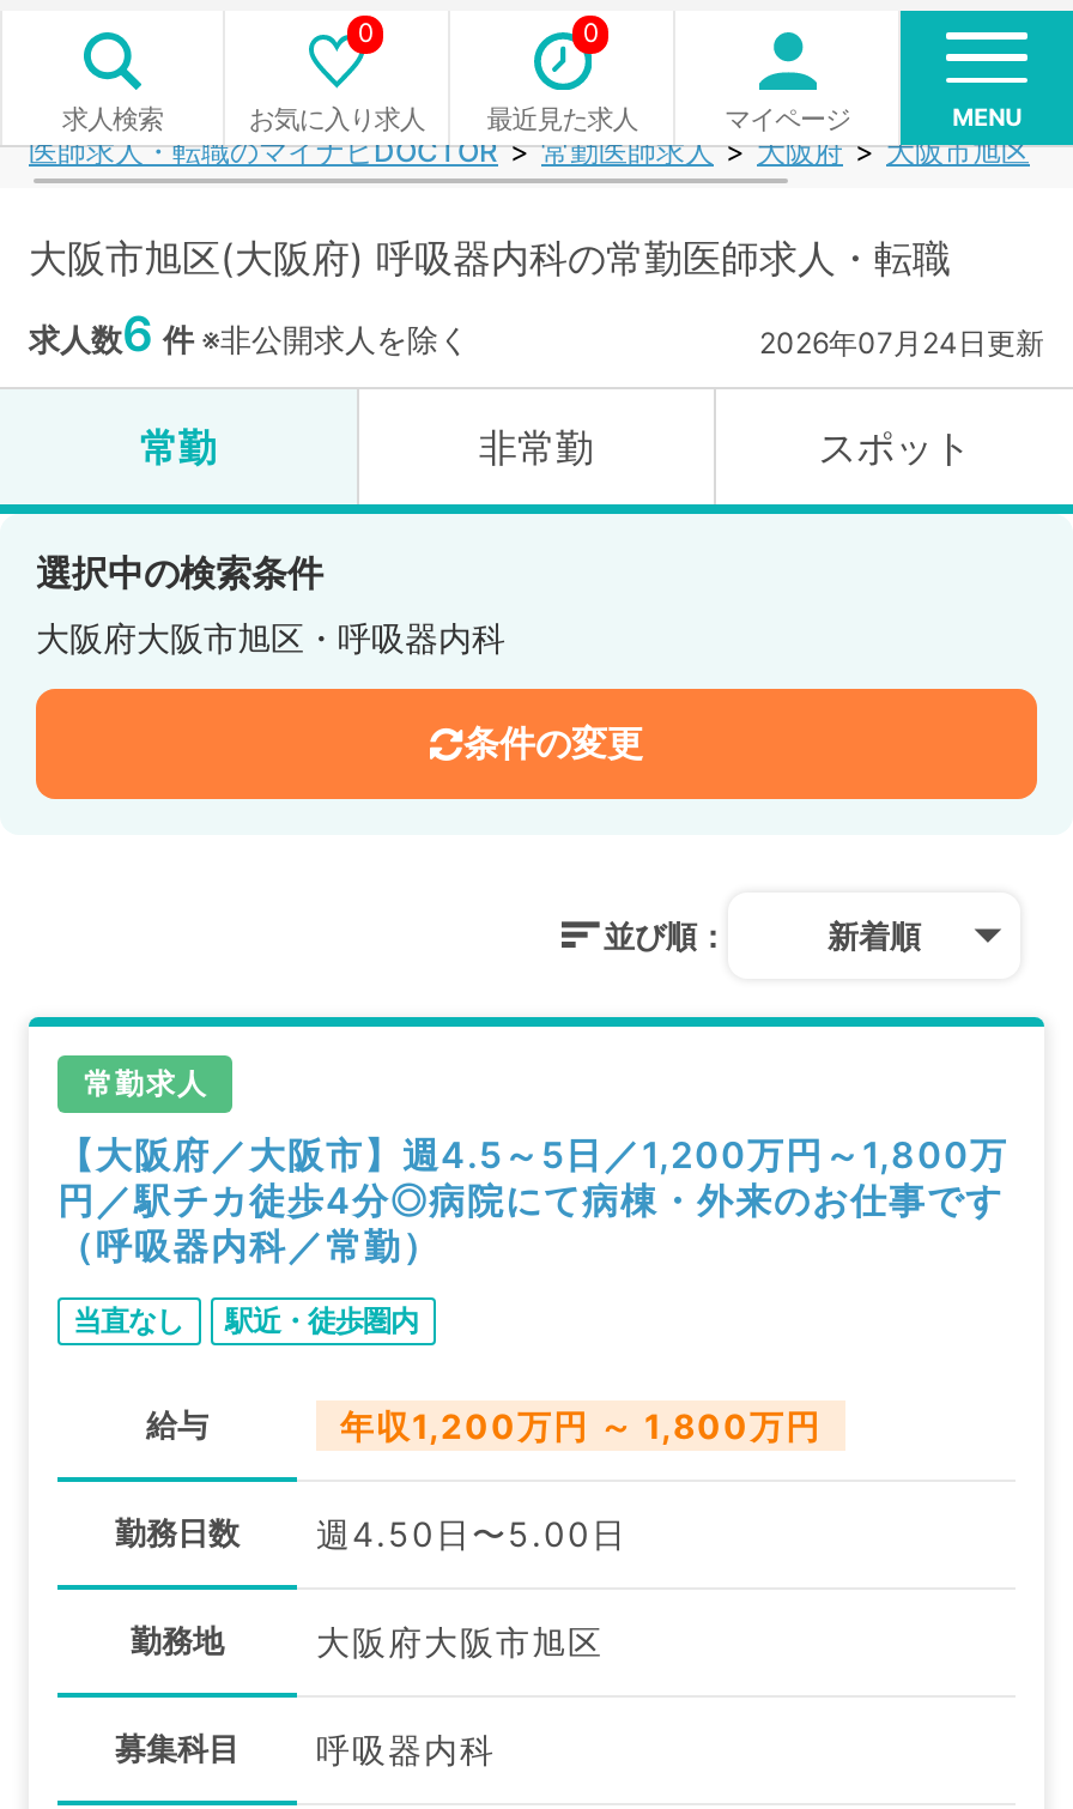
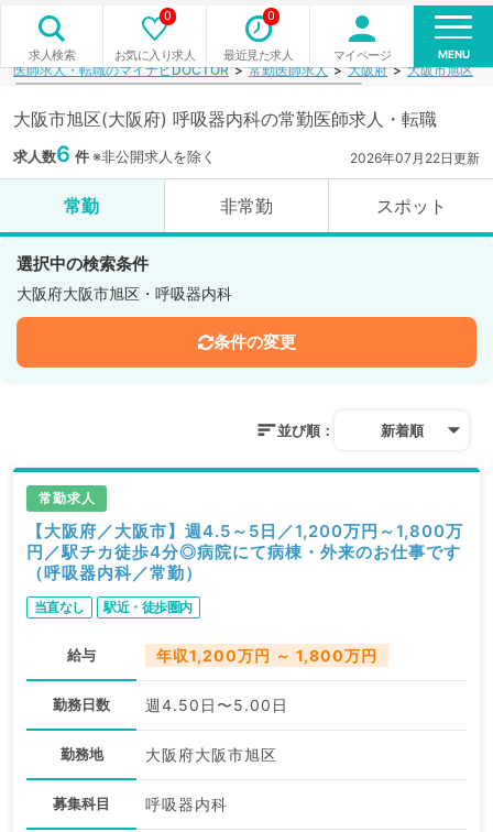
[759,325,1044,361] 2026年07月24日更新 -> [350,150,480,166] 2026年07月22日更新

